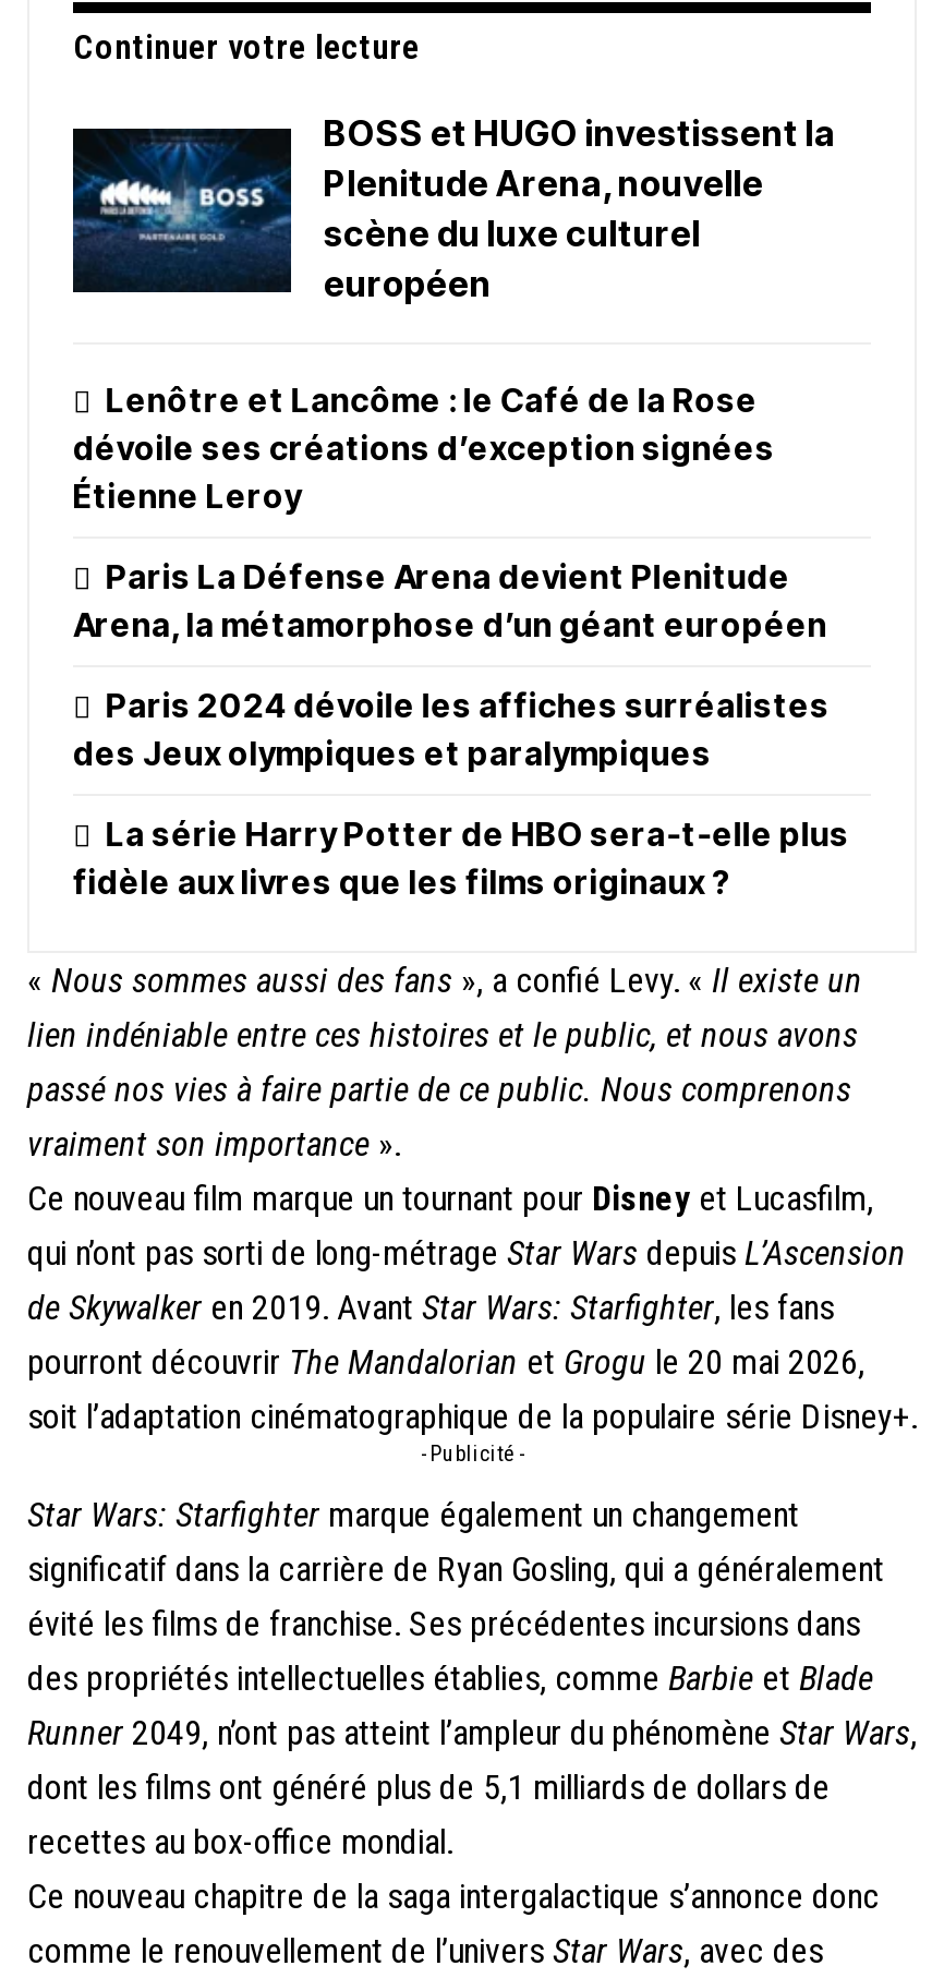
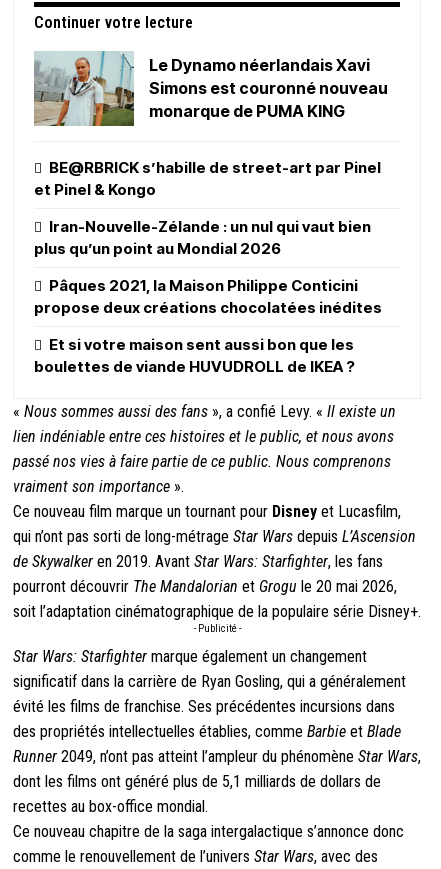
[71,112,836,306] [image] | BOSS et HUGO investissent la | Plenitude Arena, nouvelle | scène du luxe culturel | européen -> [33,50,388,127] [image] | Le Dynamo néerlandais Xavi | Simons est couronné nouveau | monarque de PUMA KING
[73,380,775,518] Lenôtre et Lancôme : le Café de la Rose | dévoile ses créations d’exception signées | Étienne Leroy -> [34,158,381,199] BE@RBRICK s’habille de street-art par Pinel | et Pinel & Kongo
[73,557,827,646] Paris La Défense Arena devient Plenitude | Arena, la métamorphose d’un géant européen -> [34,217,371,258] Iran-Nouvelle-Zélande : un nul qui vaut bien | plus qu’un point au Mondial 2026
[73,686,830,775] Paris 2024 dévoile les affiches surréalistes | des Jeux olympiques et paralympiques -> [34,276,382,317] Pâques 2021, la Maison Philippe Conticini | propose deux créations chocolatées inédites
[73,814,849,904] La série Harry Potter de HBO sera-t-elle plus | fidèle aux livres que les films originaux ? -> [34,335,355,376] Et si votre maison sent aussi bon que les | boulettes de viande HUVUDROLL de IKEA ?

